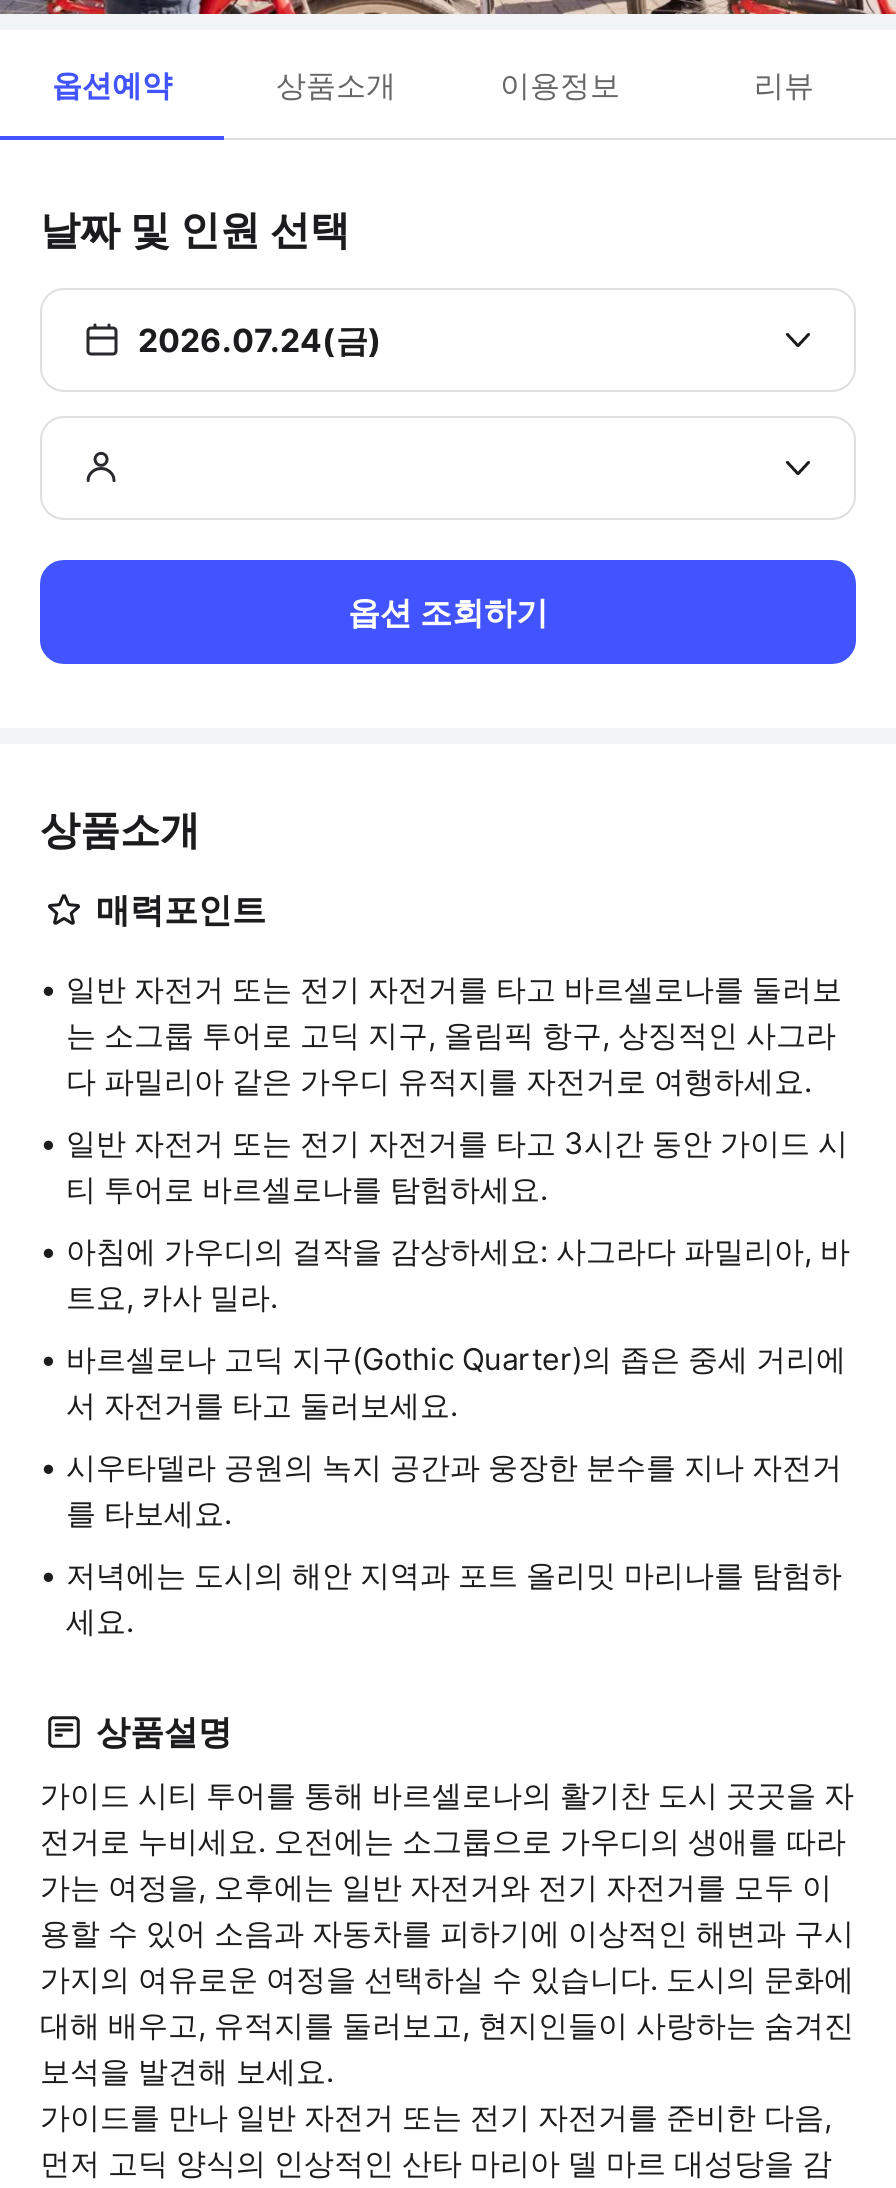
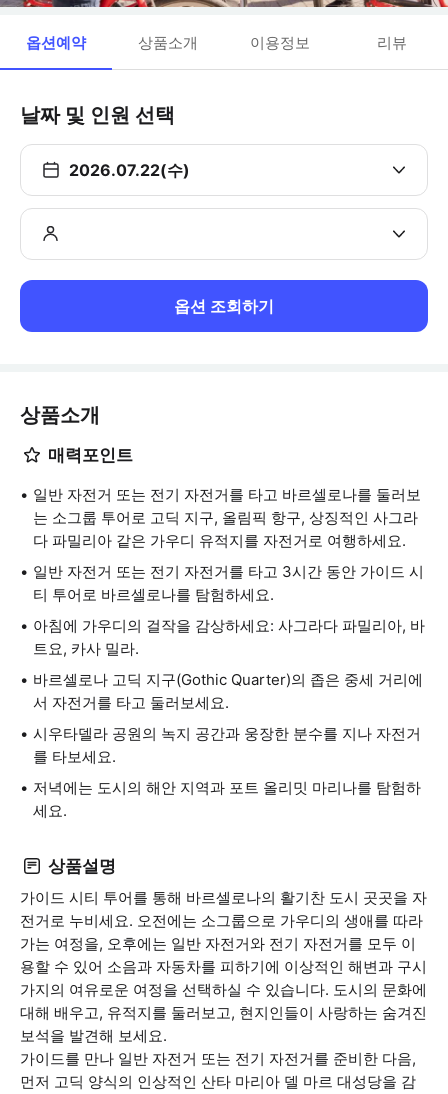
[138,320,382,360] 2026.07.24(금) -> [69,160,190,180] 2026.07.22(수)

